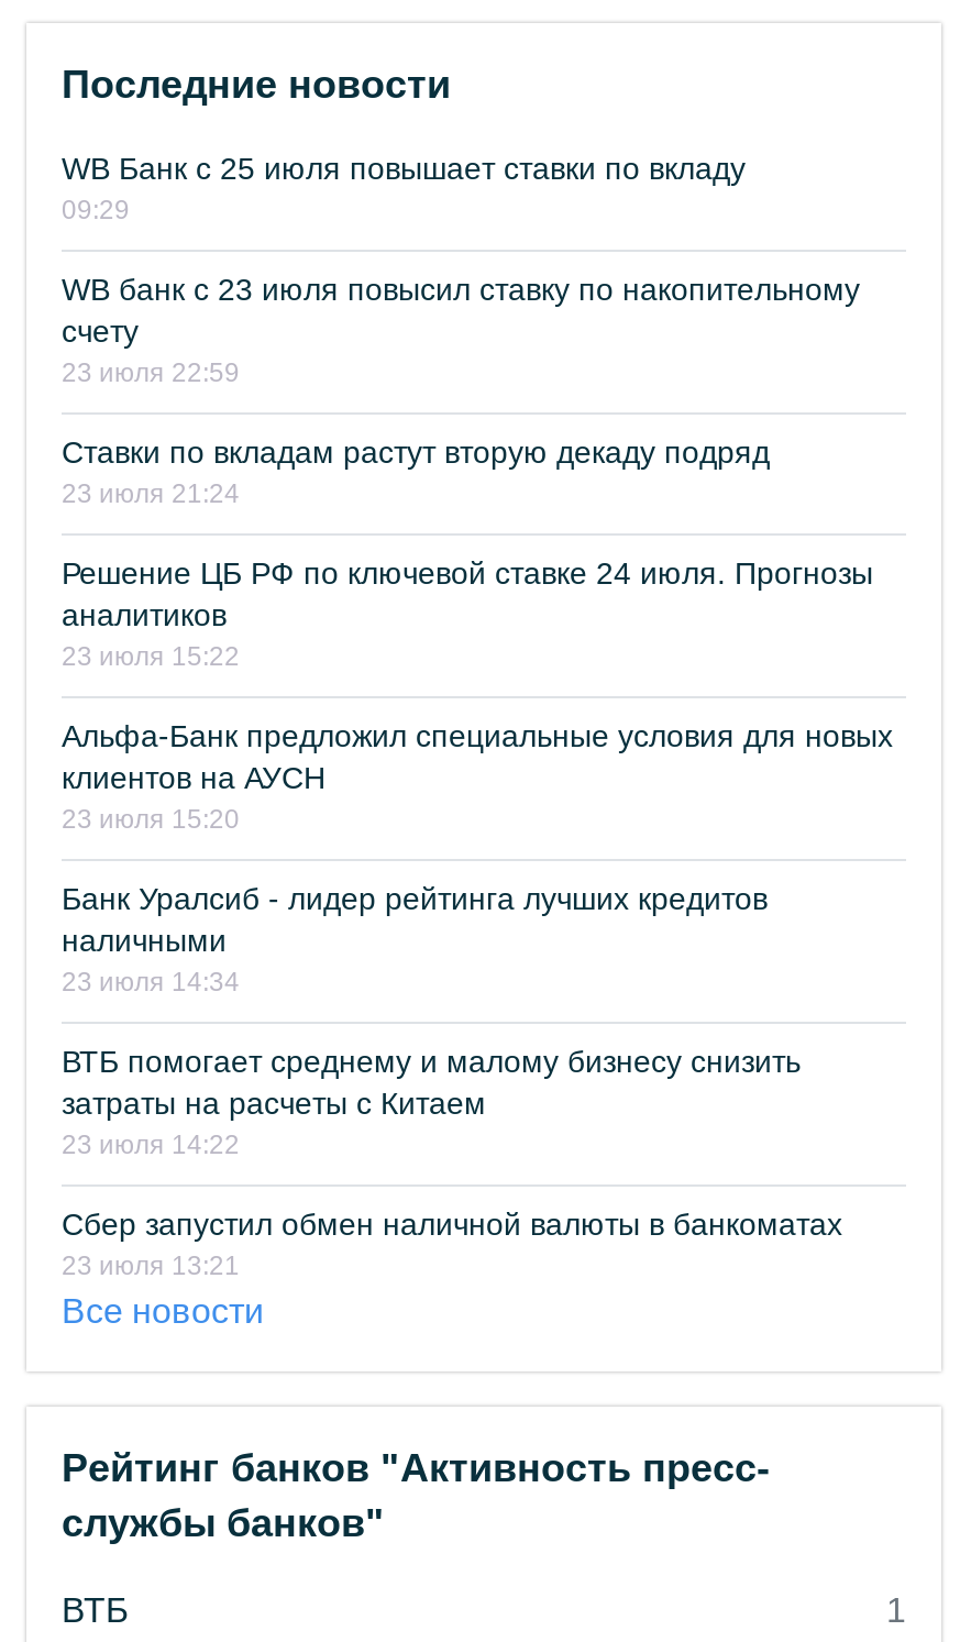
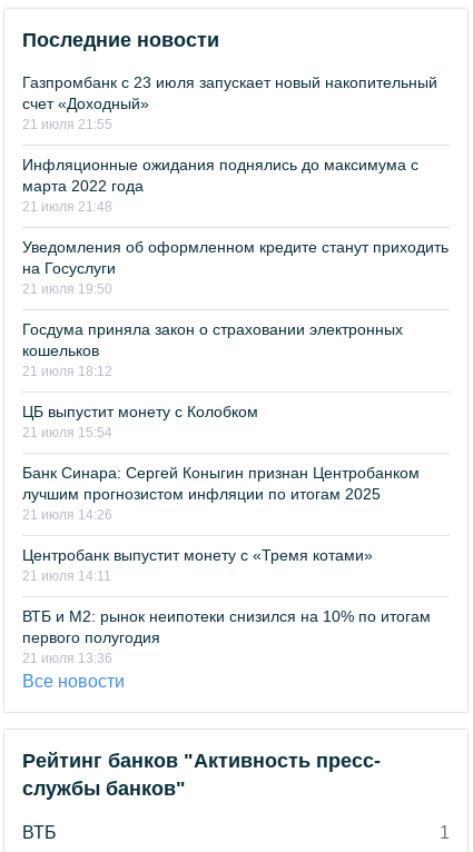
[62,151,746,225] WB Банк с 25 июля повышает ставки по вкладу | 09:29 -> [22,73,437,132] Газпромбанк с 23 июля запускает новый накопительный | счет «Доходный» | 21 июля 21:55
[62,272,860,388] WB банк с 23 июля повысил ставку по накопительному | счету | 23 июля 22:59 -> [22,156,418,215] Инфляционные ожидания поднялись до максимума с | марта 2022 года | 21 июля 21:48
[62,434,770,509] Ставки по вкладам растут вторую декаду подряд | 23 июля 21:24 -> [22,238,449,297] Уведомления об оформленном кредите станут приходить | на Госуслуги | 21 июля 19:50
[62,555,873,672] Решение ЦБ РФ по ключевой ставке 24 июля. Прогнозы | аналитиков | 23 июля 15:22 -> [22,320,403,379] Госдума приняла закон о страховании электронных | кошельков | 21 июля 18:12
[62,718,893,835] Альфа-Банк предложил специальные условия для новых | клиентов на АУСН | 23 июля 15:20 -> [22,403,258,440] ЦБ выпустит монету с Колобком | 21 июля 15:54
[62,881,768,998] Банк Уралсиб - лидер рейтинга лучших кредитов | наличными | 23 июля 14:34 -> [22,464,420,523] Банк Синара: Сергей Коныгин признан Центробанком | лучшим прогнозистом инфляции по итогам 2025 | 21 июля 14:26
[62,1044,801,1160] ВТБ помогает среднему и малому бизнесу снизить | затраты на расчеты с Китаем | 23 июля 14:22 -> [22,546,373,584] Центробанк выпустит монету с «Тремя котами» | 21 июля 14:11
[62,1206,842,1281] Сбер запустил обмен наличной валюты в банкоматах | 23 июля 13:21 -> [22,607,431,666] ВТБ и М2: рынок неипотеки снизился на 10% по итогам | первого полугодия | 21 июля 13:36

